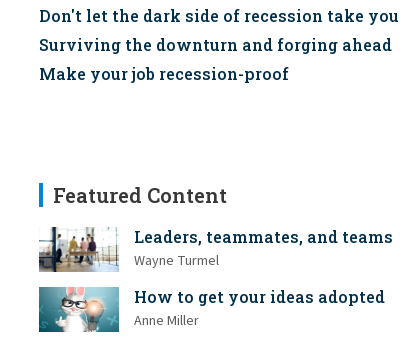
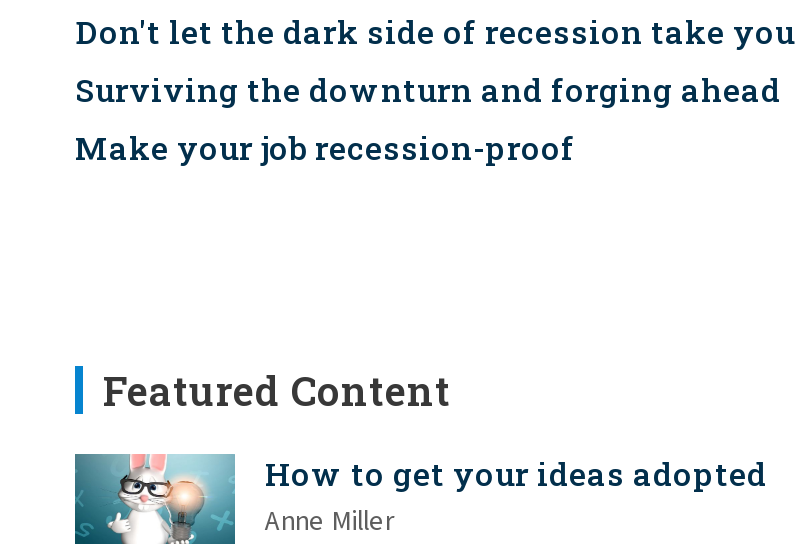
[38,226,393,273] [image] | Leaders, teammates, and teams | Wayne Turmel -> none

